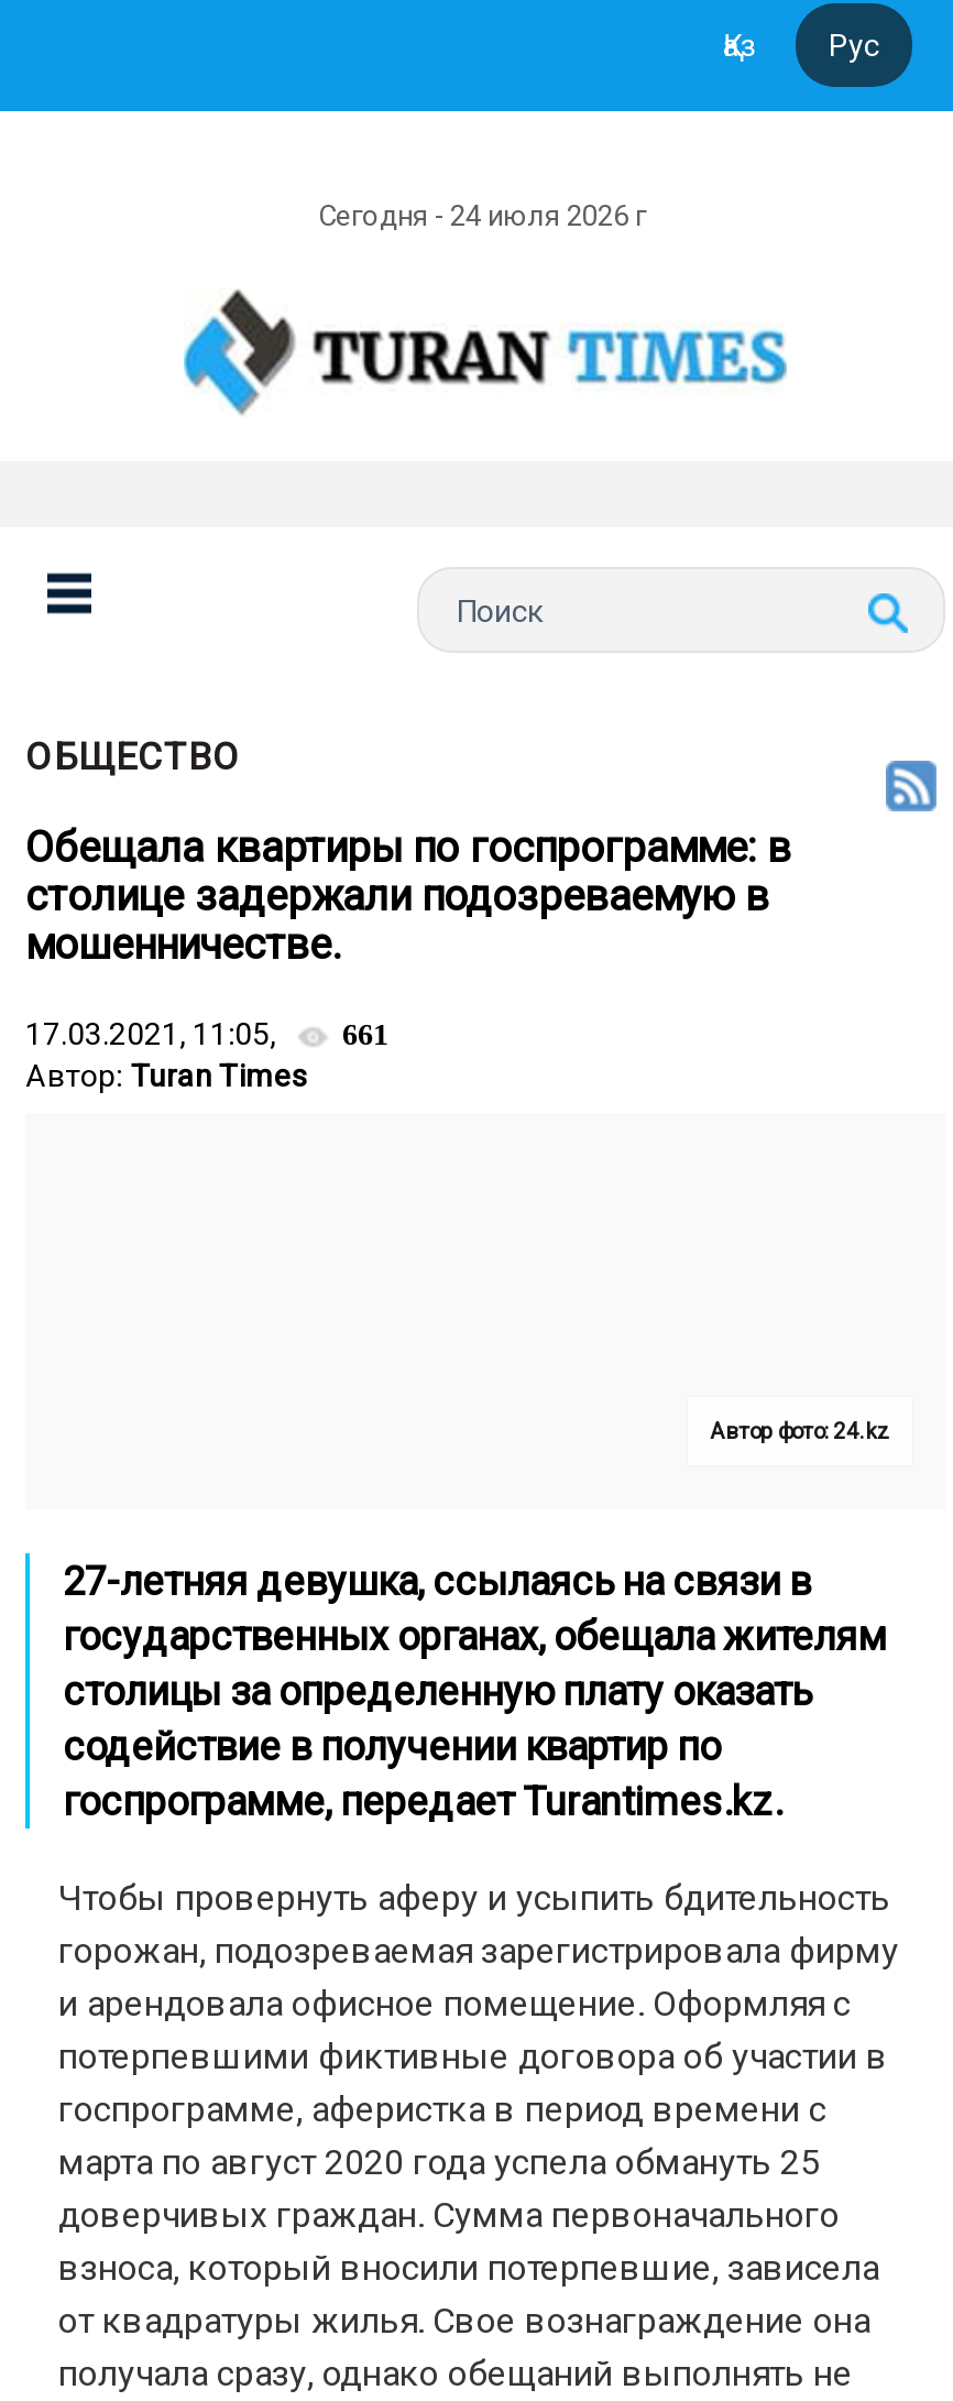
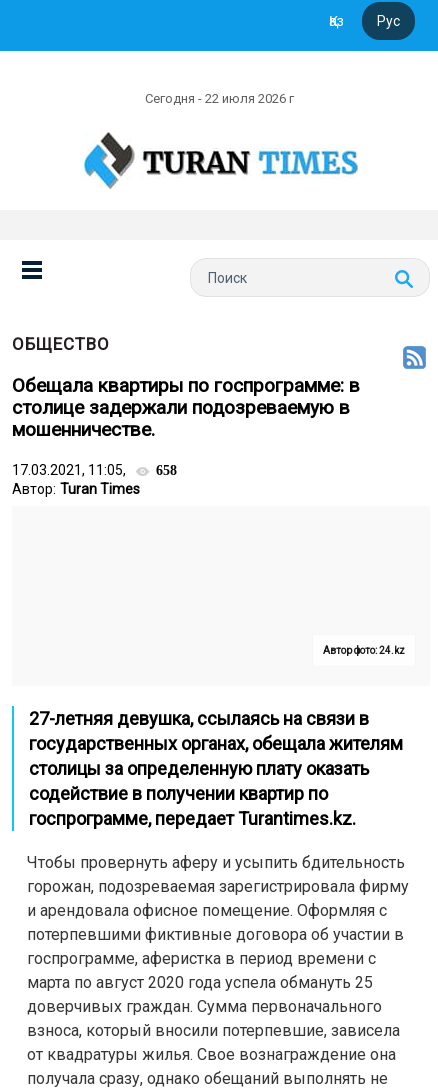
[318,199,653,232] Сегодня - 24 июля 2026 г -> [145,91,297,106] Сегодня - 22 июля 2026 г
[25,1016,388,1051] 17.03.2021, 11:05, 661 -> [12,462,177,478] 17.03.2021, 11:05, 658

